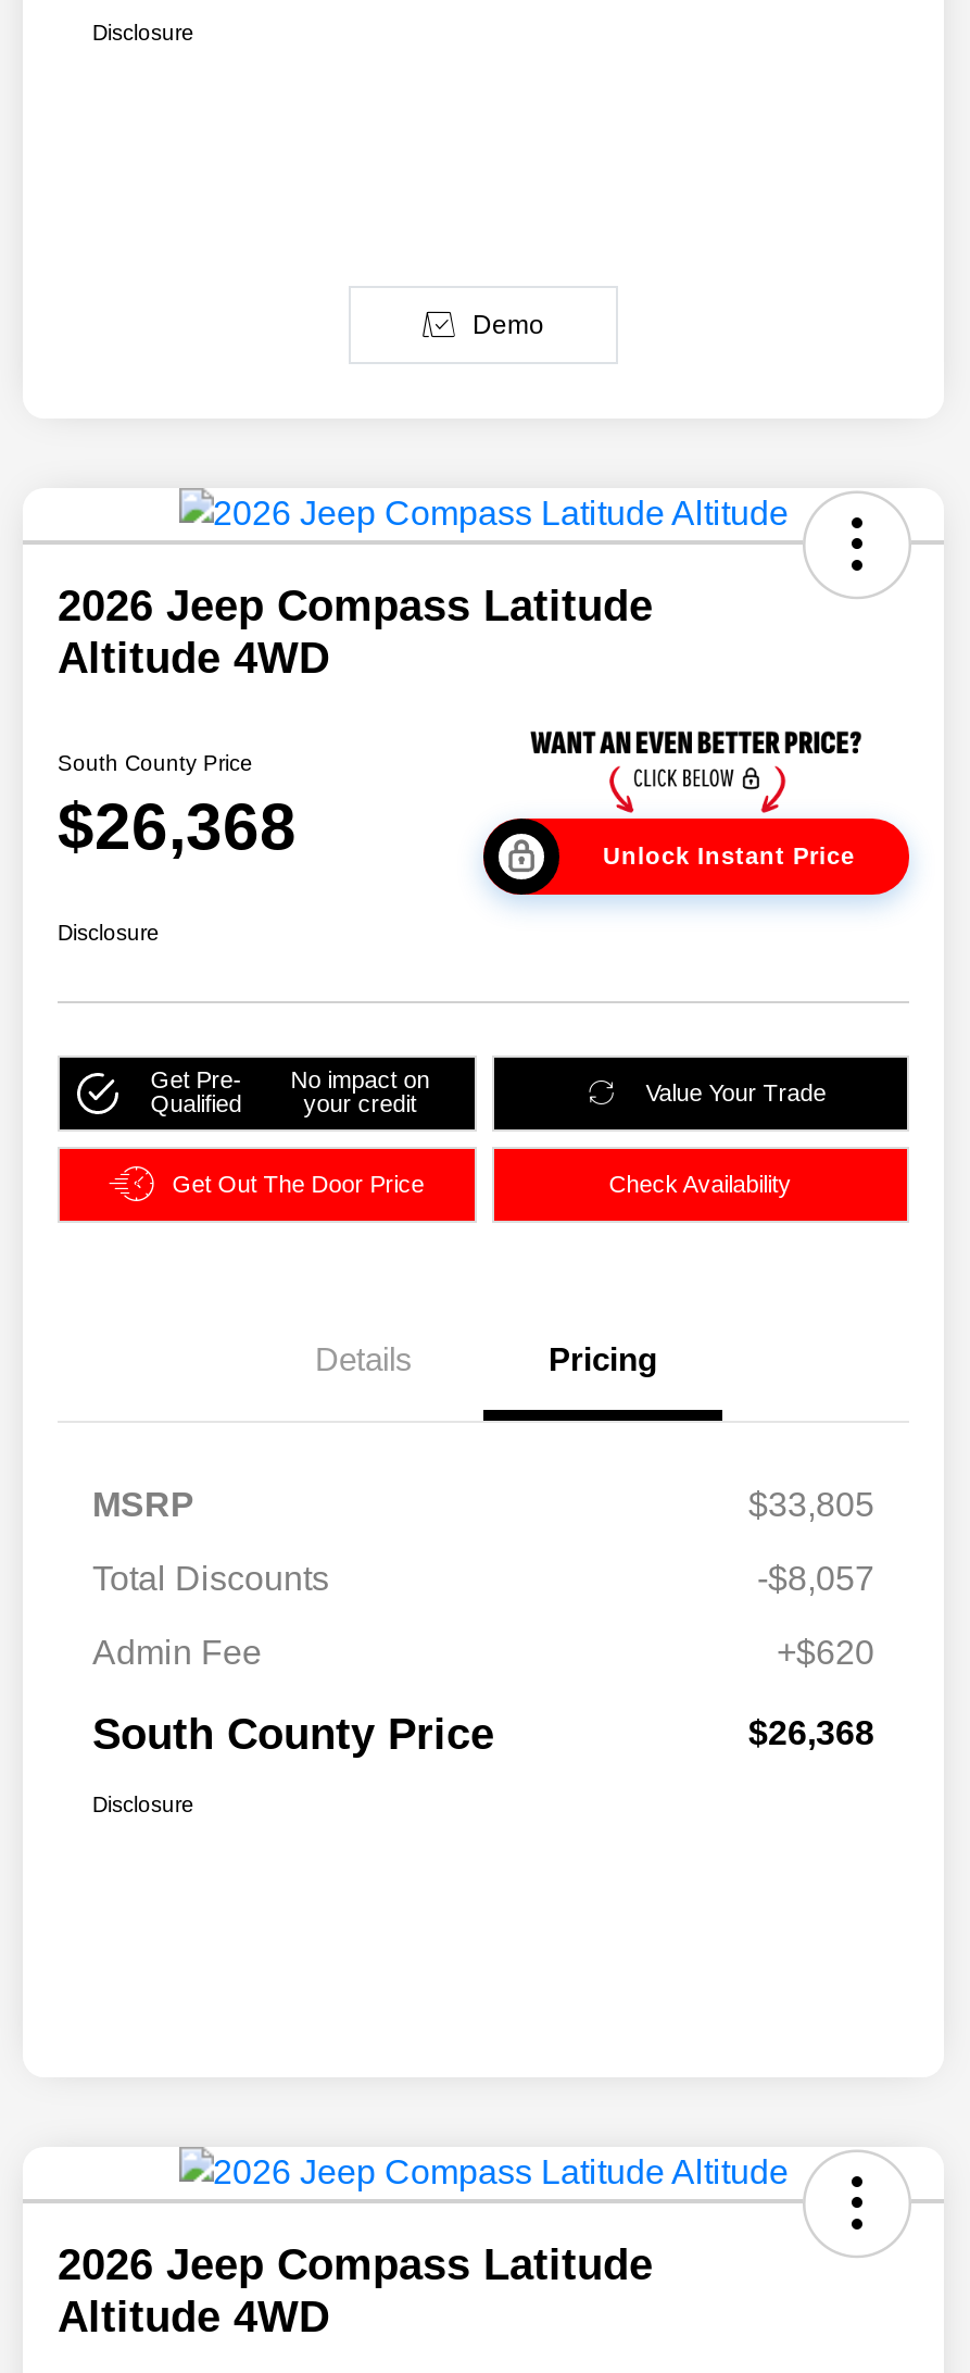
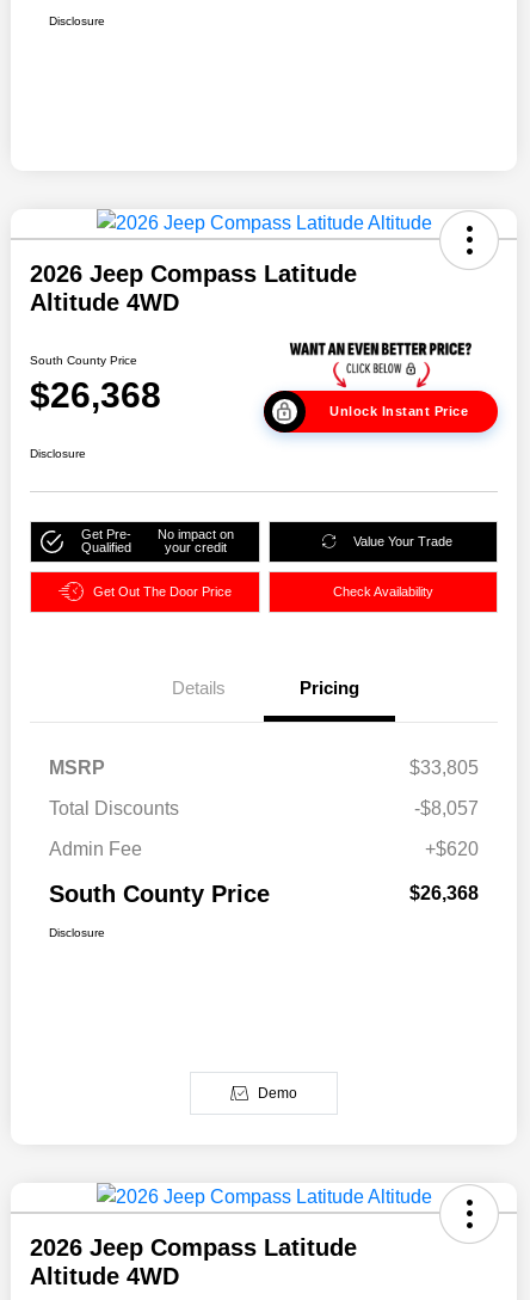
moved [473,309,544,340] -> [258,1085,297,1102]: Demo
moved [58,581,874,1816] -> [30,260,479,939]: [image] | 2026 Jeep Compass Latitude | Altitude 4WD | ... | $26,368 | Disclosure

